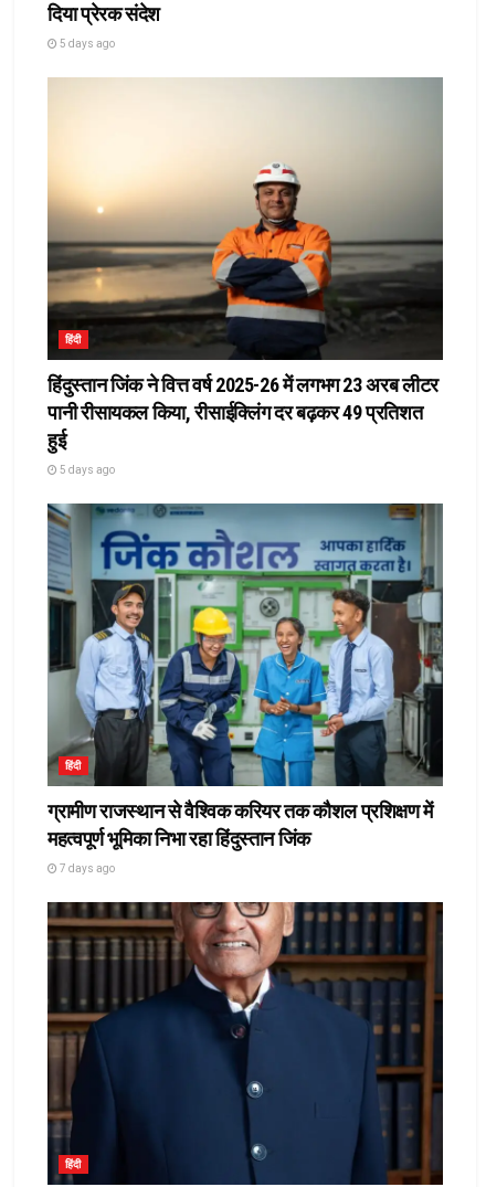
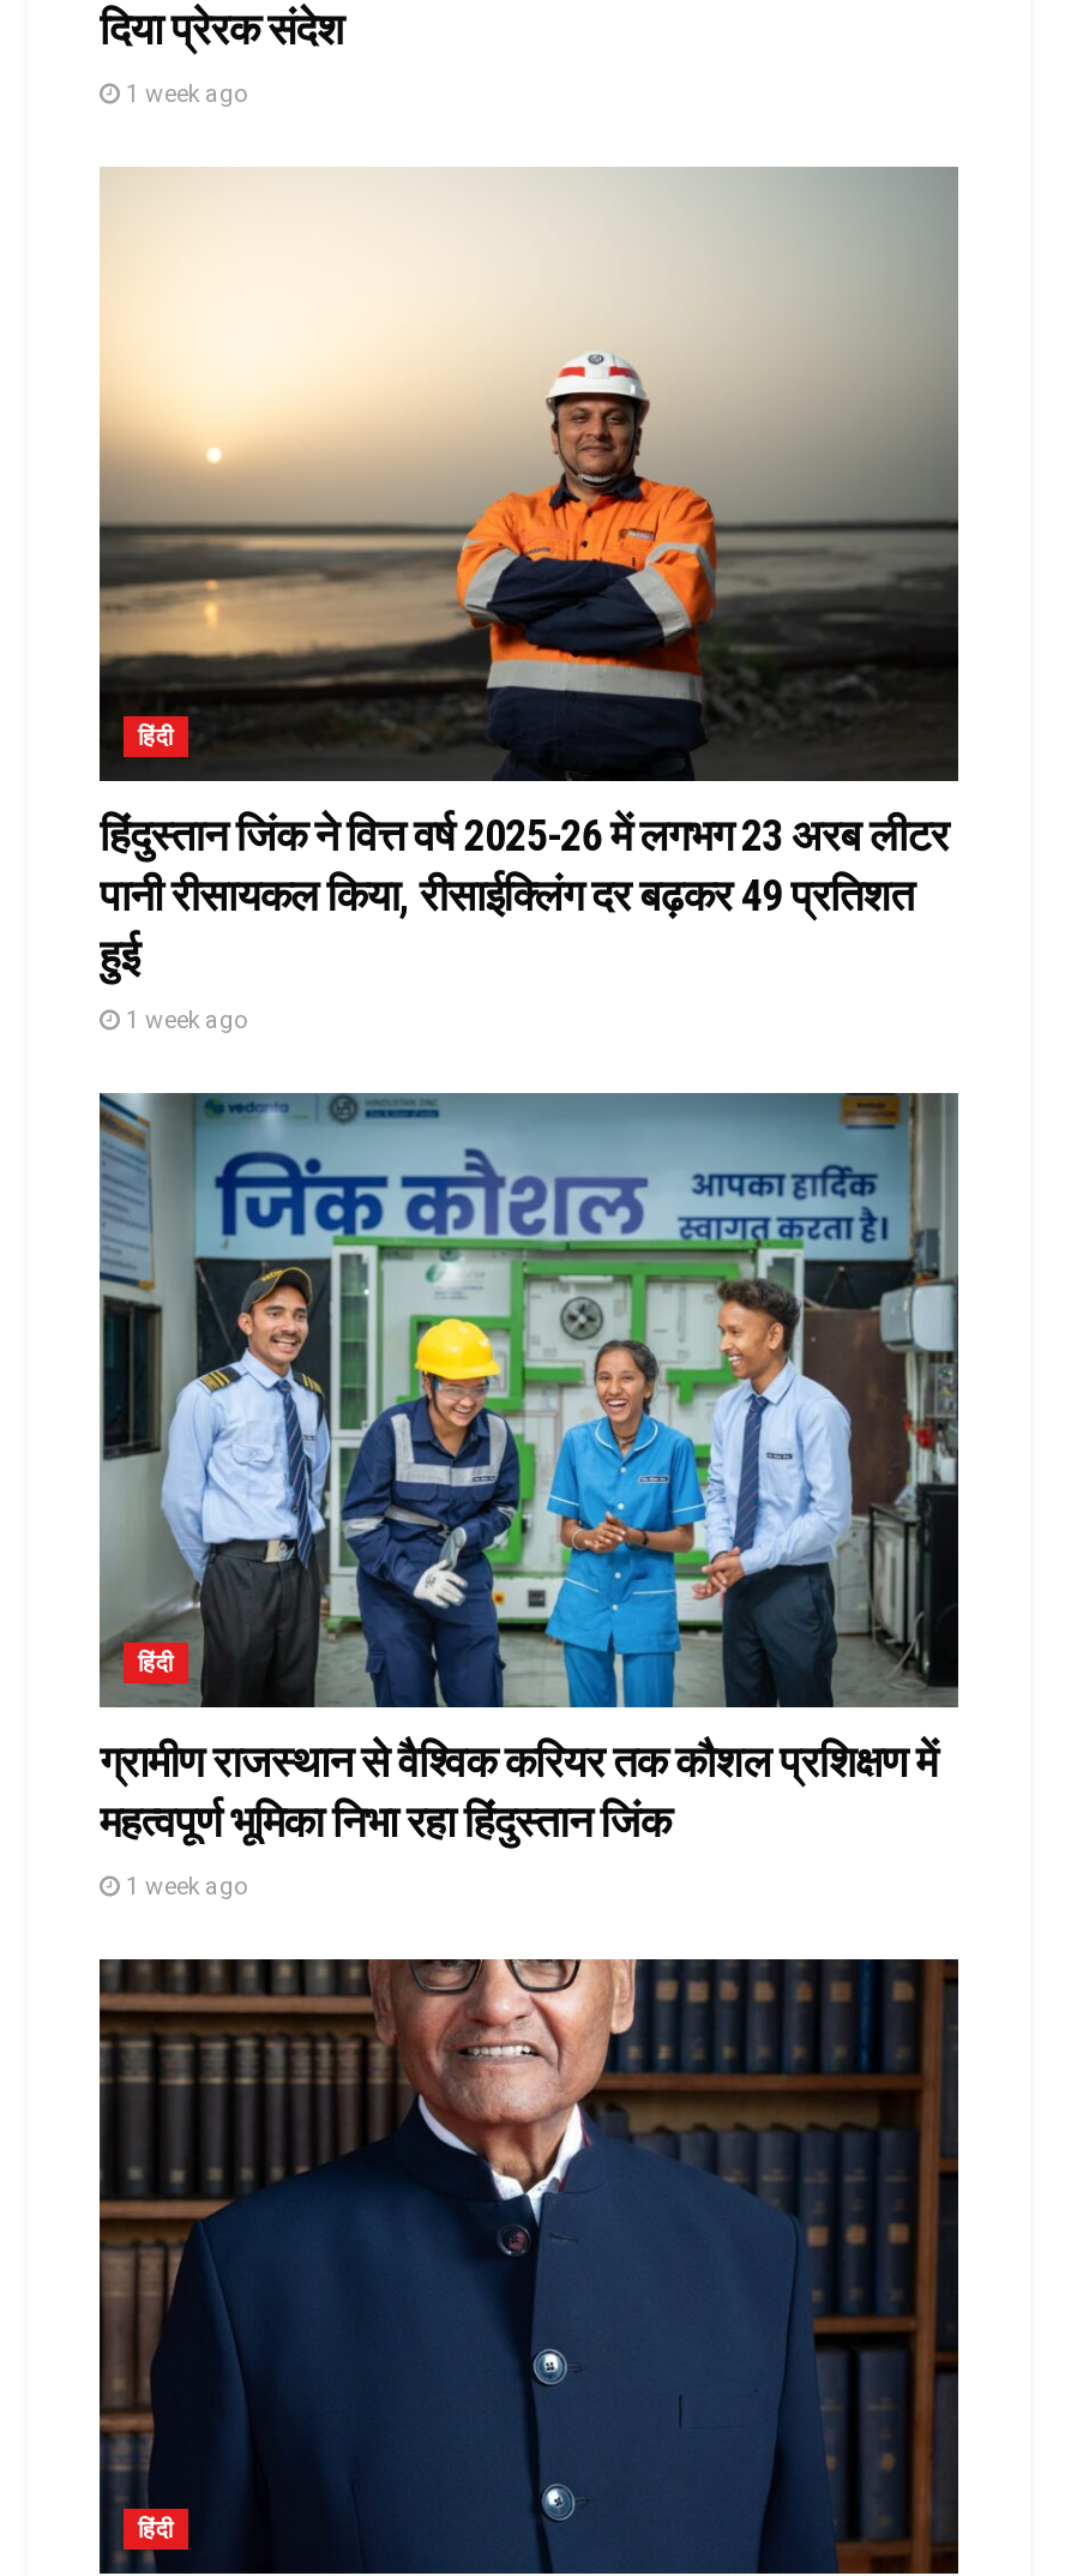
[57,37,115,50] 5 days ago -> [121,81,246,108] 1 week ago
[57,464,115,476] 5 days ago -> [121,1007,246,1034] 1 week ago
[57,862,115,874] 7 days ago -> [121,1874,246,1900] 1 week ago

